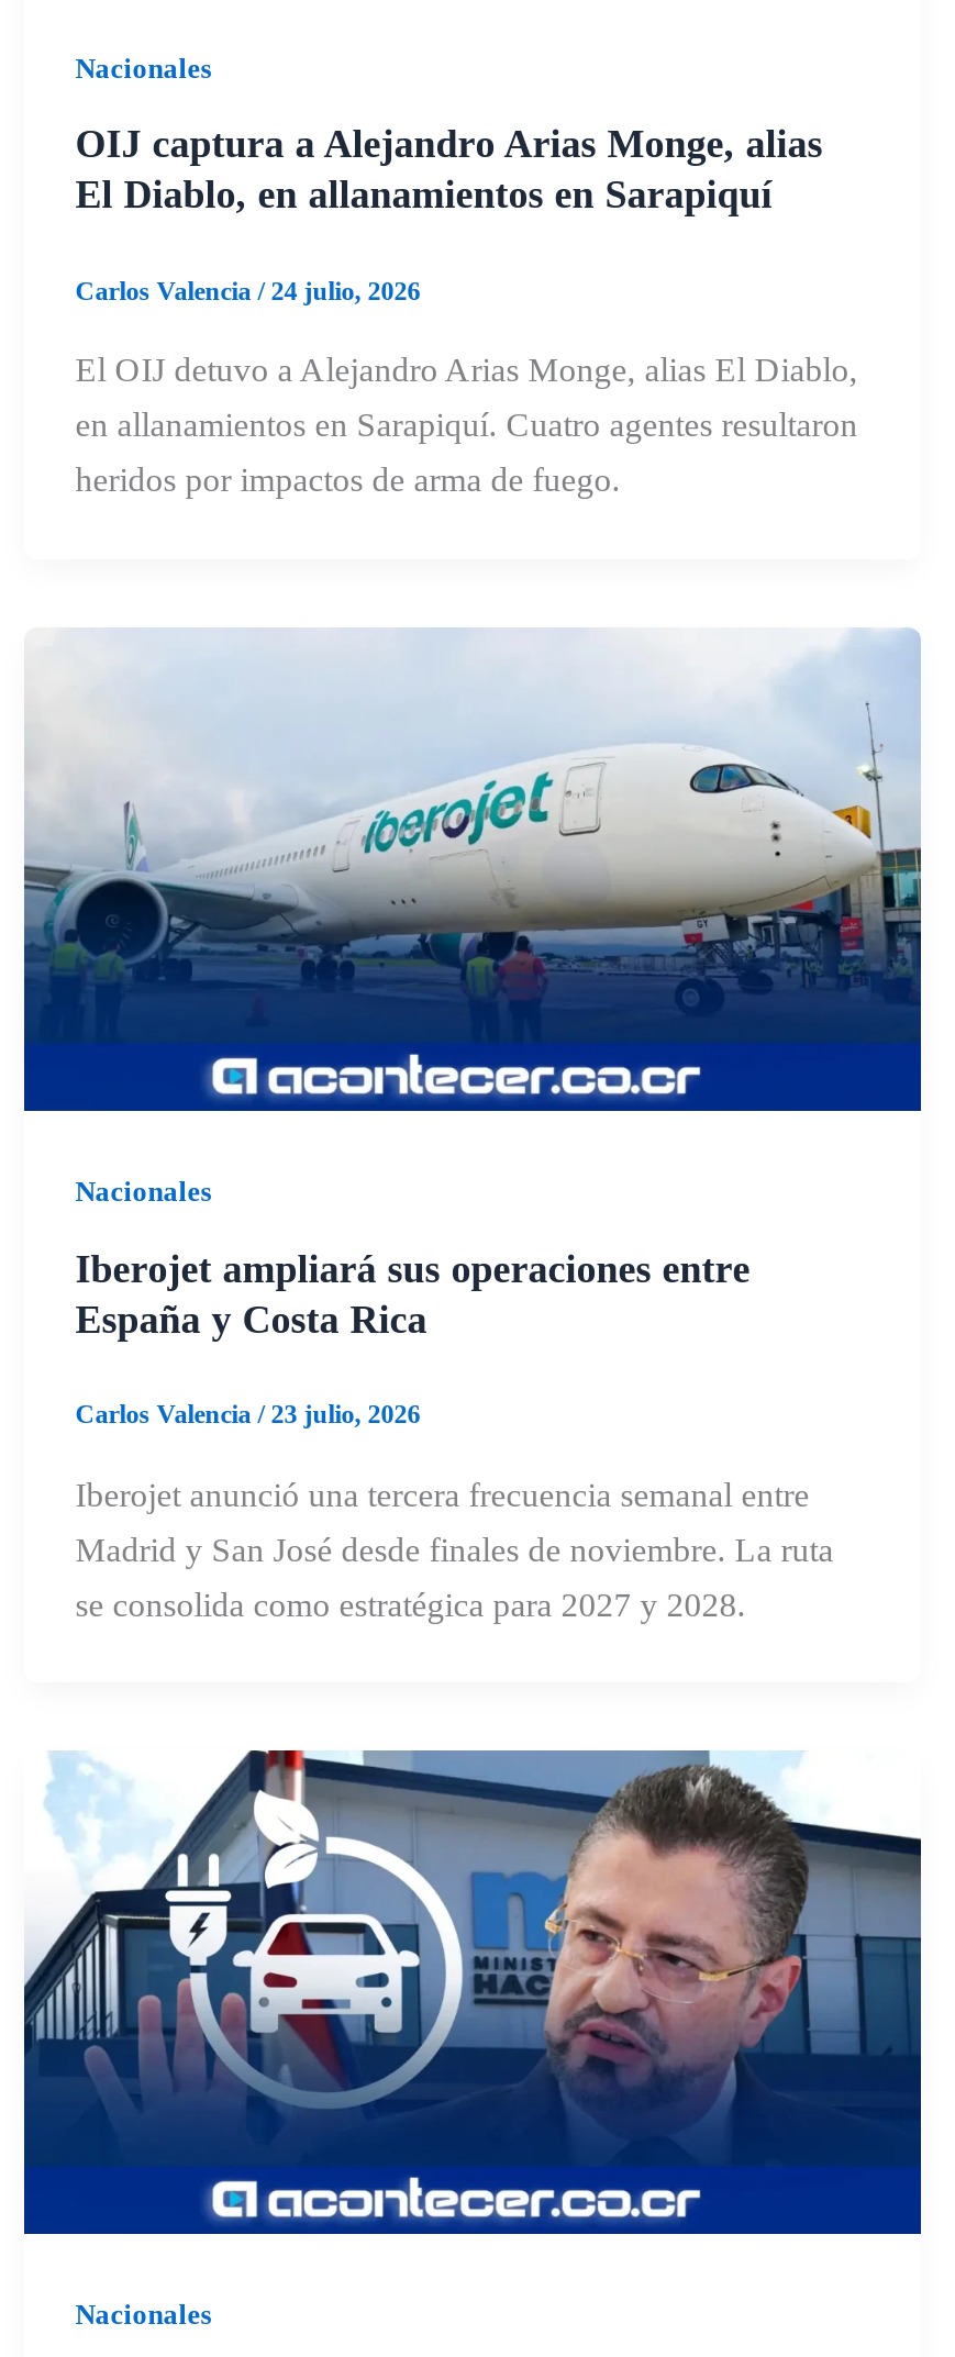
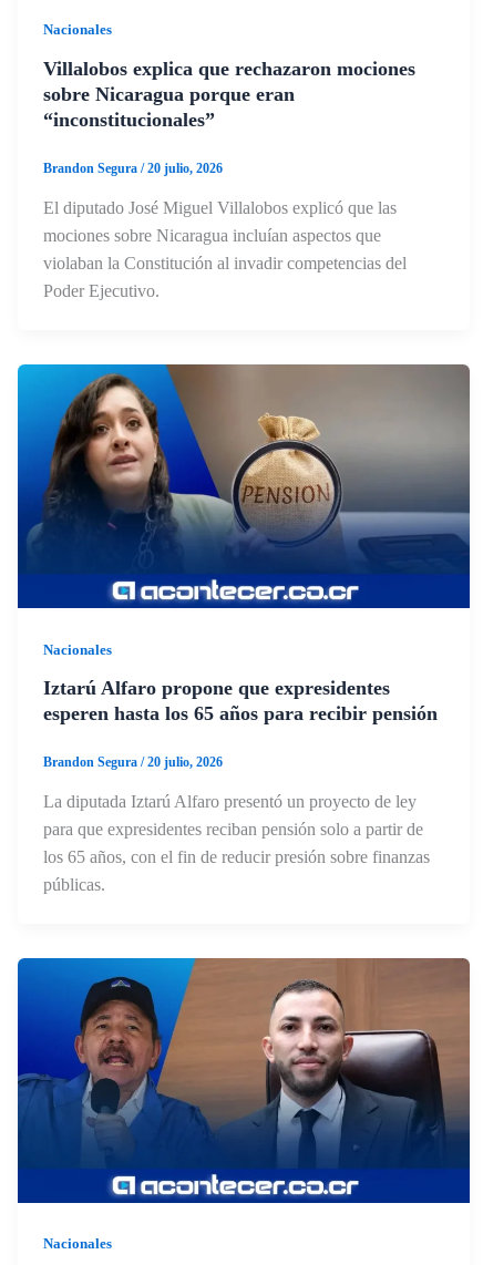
[75,123,858,498] OIJ captura a Alejandro Arias Monge, alias | El Diablo, en allanamientos en Sarapiquí | Carlos Valencia / 24 julio, 2026 | El OIJ detuvo a Alejandro Arias Monge, alias El Diablo, | en allanamientos en Sarapiquí. Cuatro agentes resultaron | heridos por impactos de arma de fuego. -> [43,57,416,300] Villalobos explica que rechazaron mociones | sobre Nicaragua porque eran | “inconstitucionales” | Brandon Segura / 20 julio, 2026 | El diputado José Miguel Villalobos explicó que las | mociones sobre Nicaragua incluían aspectos que | violaban la Constitución al invadir competencias del | Poder Ejecutivo.
[24,629,921,993] [image] -> [17,363,470,546] [image]
[75,1246,833,1622] Iberojet ampliará sus operaciones entre | España y Costa Rica | Carlos Valencia / 23 julio, 2026 | Iberojet anunció una tercera frecuencia semanal entre | Madrid y San José desde finales de noviembre. La ruta | se consolida como estratégica para 2027 y 2028. -> [43,677,438,894] Iztarú Alfaro propone que expresidentes | esperen hasta los 65 años para recibir pensión | Brandon Segura / 20 julio, 2026 | La diputada Iztarú Alfaro presentó un proyecto de ley | para que expresidentes reciban pensión solo a partir de | los 65 años, con el fin de reducir presión sobre finanzas | públicas.
[24,1747,923,2132] [image] -> [17,957,471,1150] [image]

